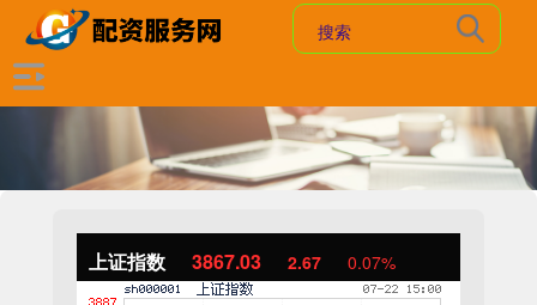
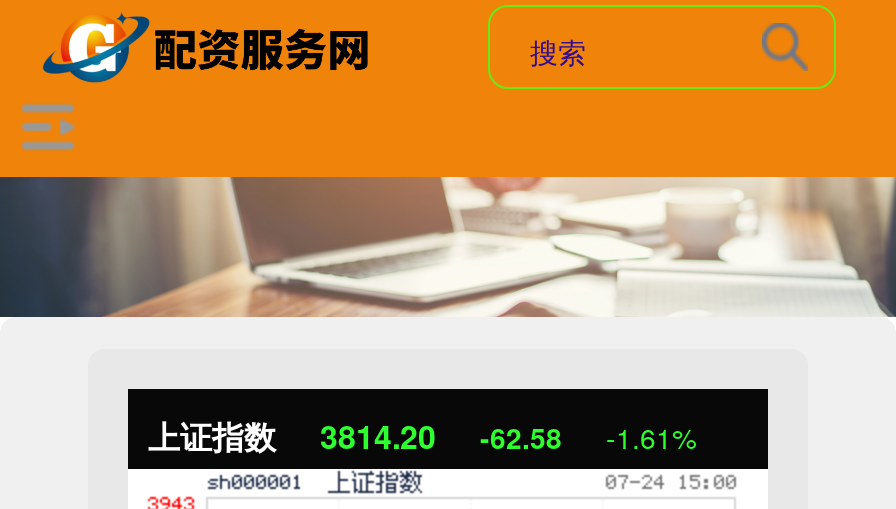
[192,248,261,275] 3867.03 -> [320,413,436,459] 3814.20
[288,250,321,274] 2.67 -> [480,417,562,457] -62.58
[348,250,396,274] 0.07% -> [606,417,696,457] -1.61%

